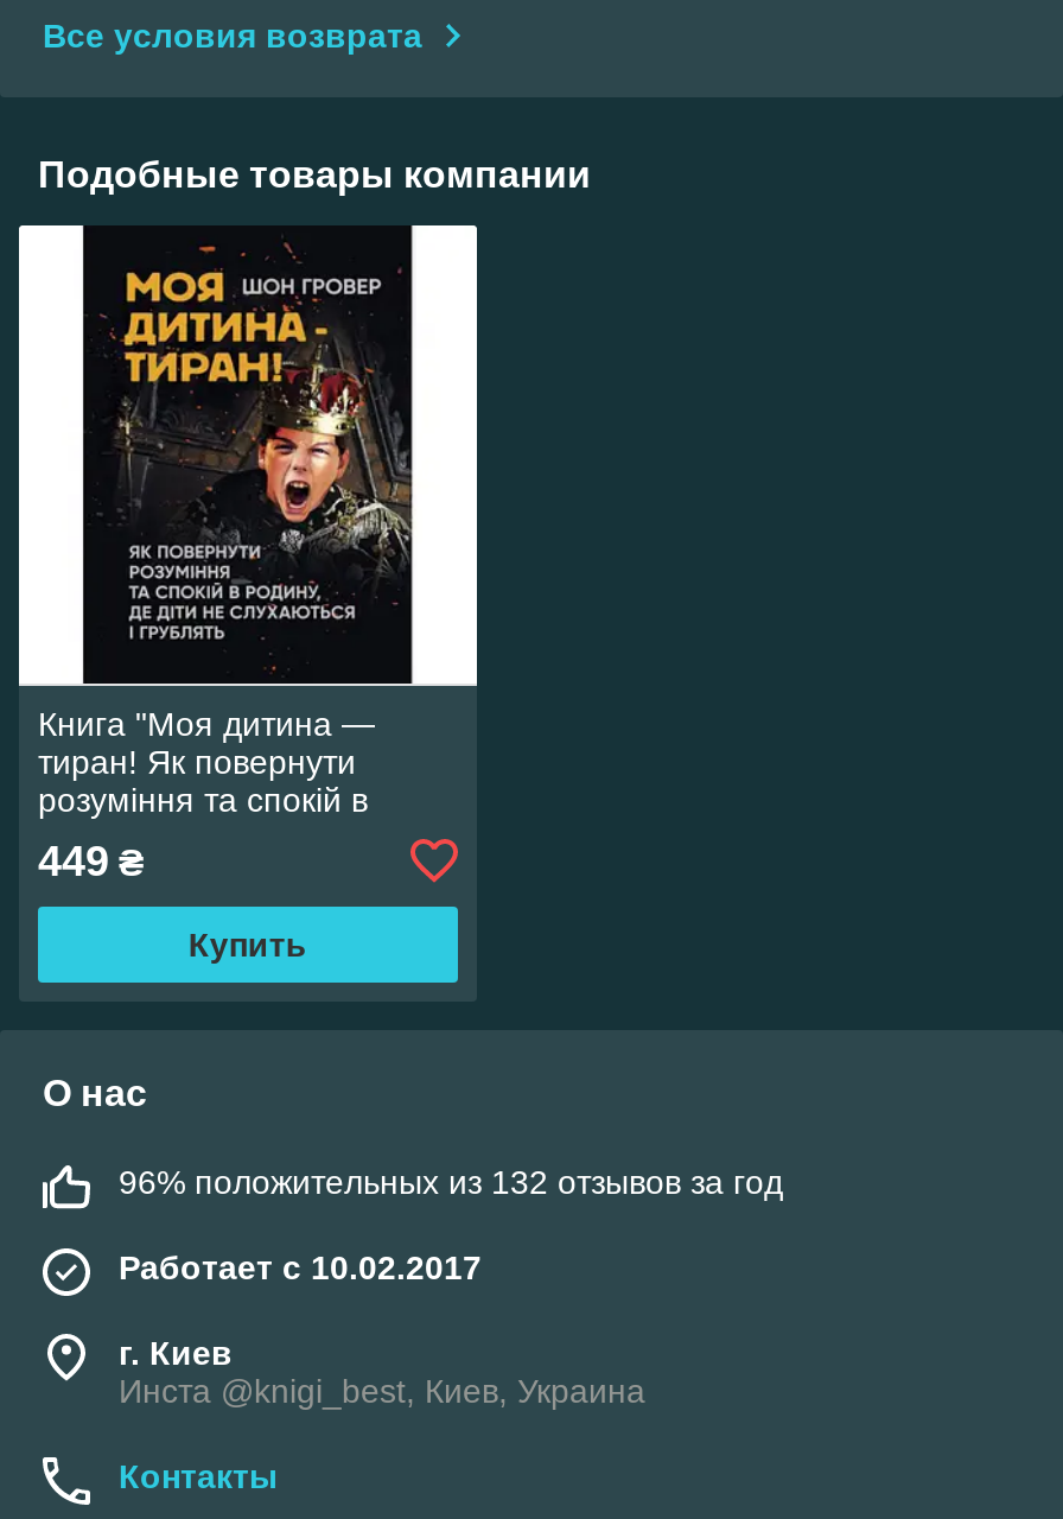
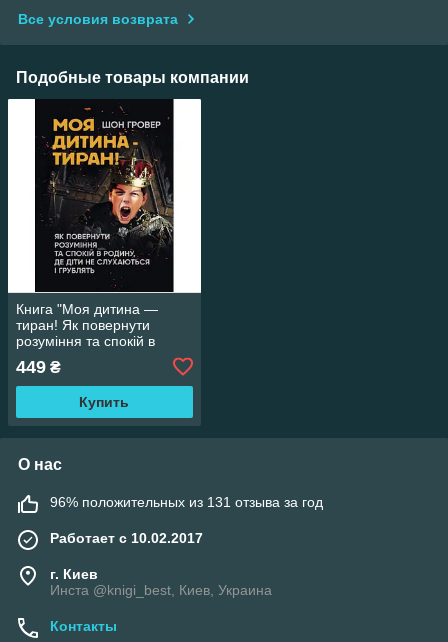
[119,1163,783,1200] 96% положительных из 132 отзывов за год -> [50,494,323,510] 96% положительных из 131 отзыва за год

